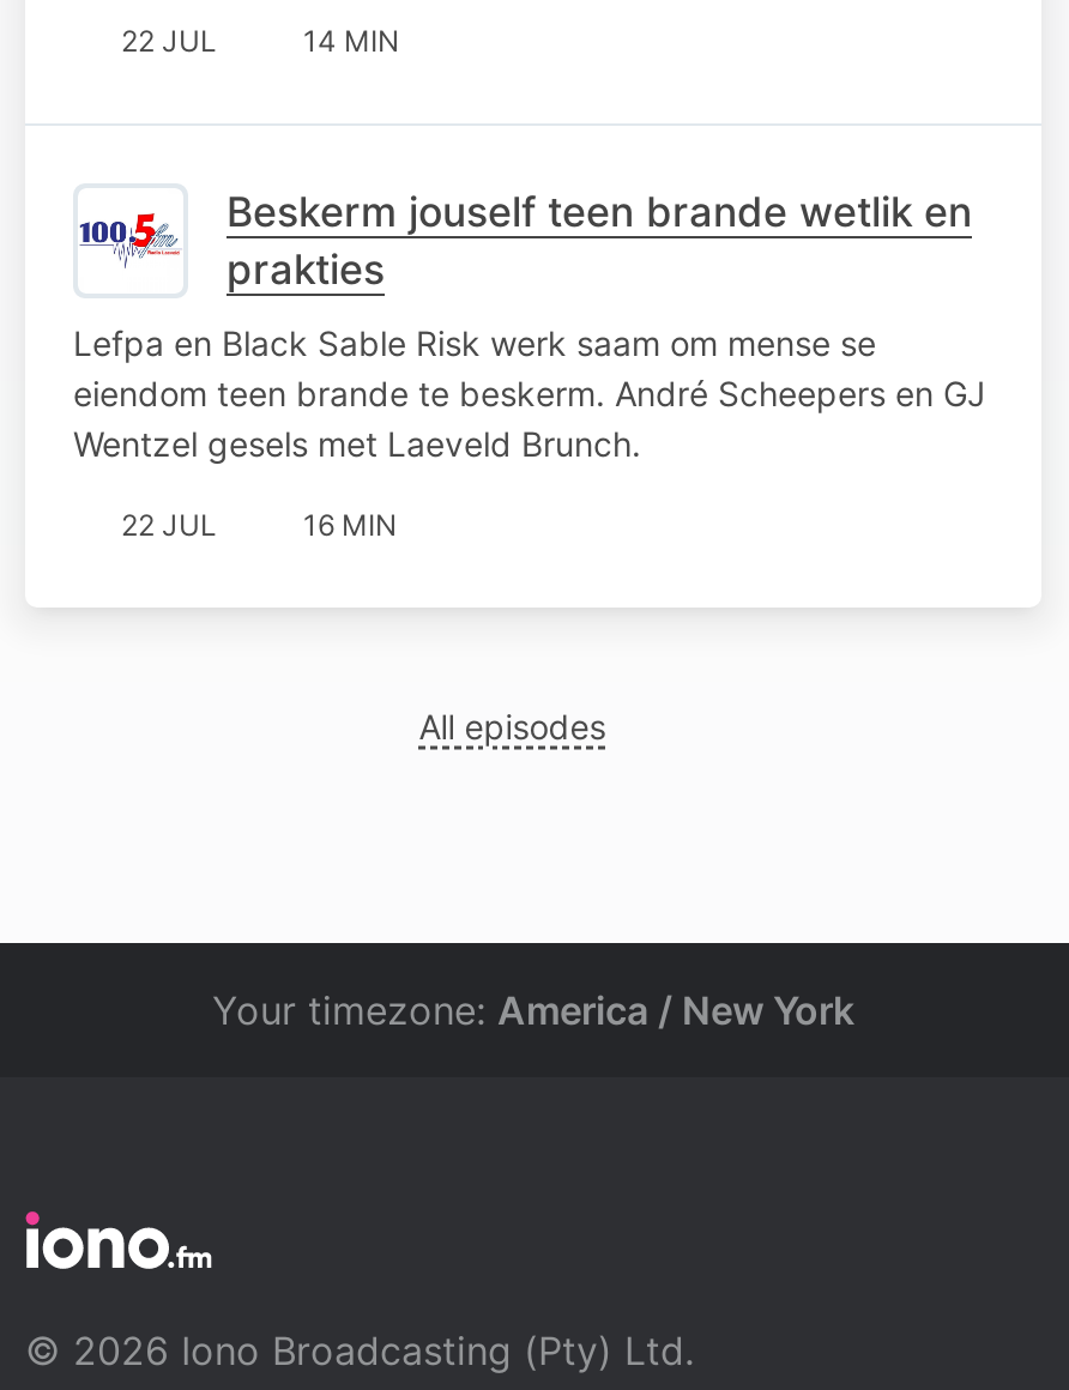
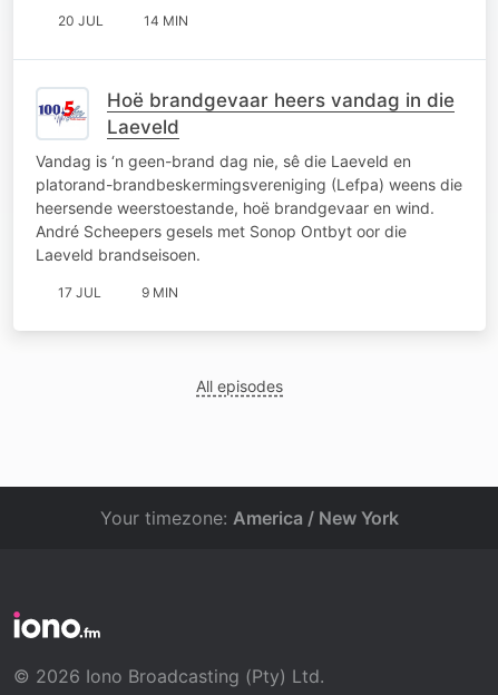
[121,22,217,58] 22 JUL -> [58,12,104,29] 20 JUL
[227,187,972,293] Beskerm jouself teen brande wetlik en | prakties -> [107,89,455,138] Hoë brandgevaar heers vandag in die | Laeveld
[73,321,986,463] Lefpa en Black Sable Risk werk saam om mense se | eiendom teen brande te beskerm. André Scheepers en GJ | Wentzel gesels met Laeveld Brunch. -> [36,151,462,264] Vandag is ‘n geen-brand dag nie, sê die Laeveld en | platorand-brandbeskermingsvereniging (Lefpa) weens die | heersende weerstoestande, hoë brandgevaar en wind. | André Scheepers gesels met Sonop Ontbyt oor die | Laeveld brandseisoen.
[121,506,397,542] 22 JUL | 16 MIN -> [58,284,178,300] 17 JUL | 9 MIN

